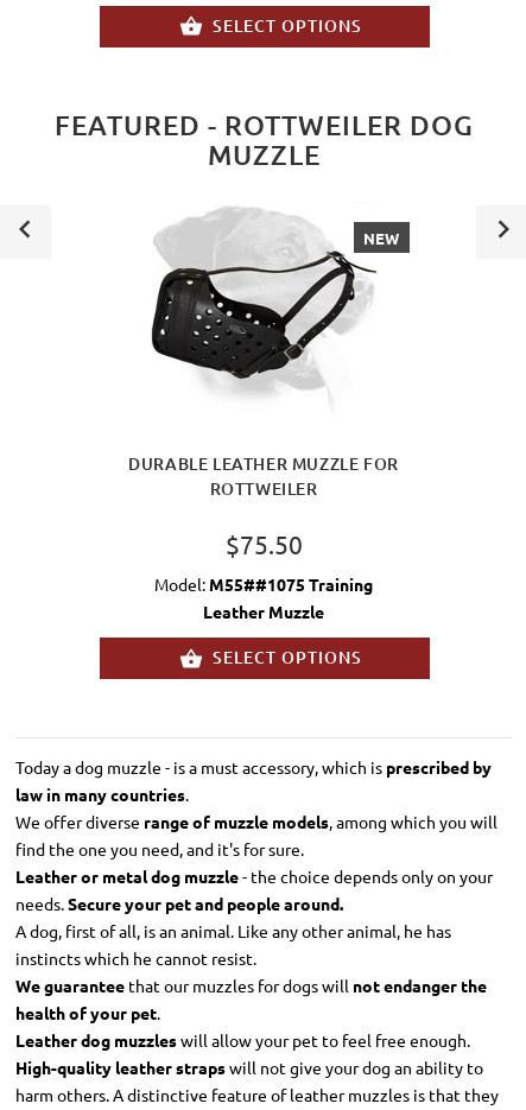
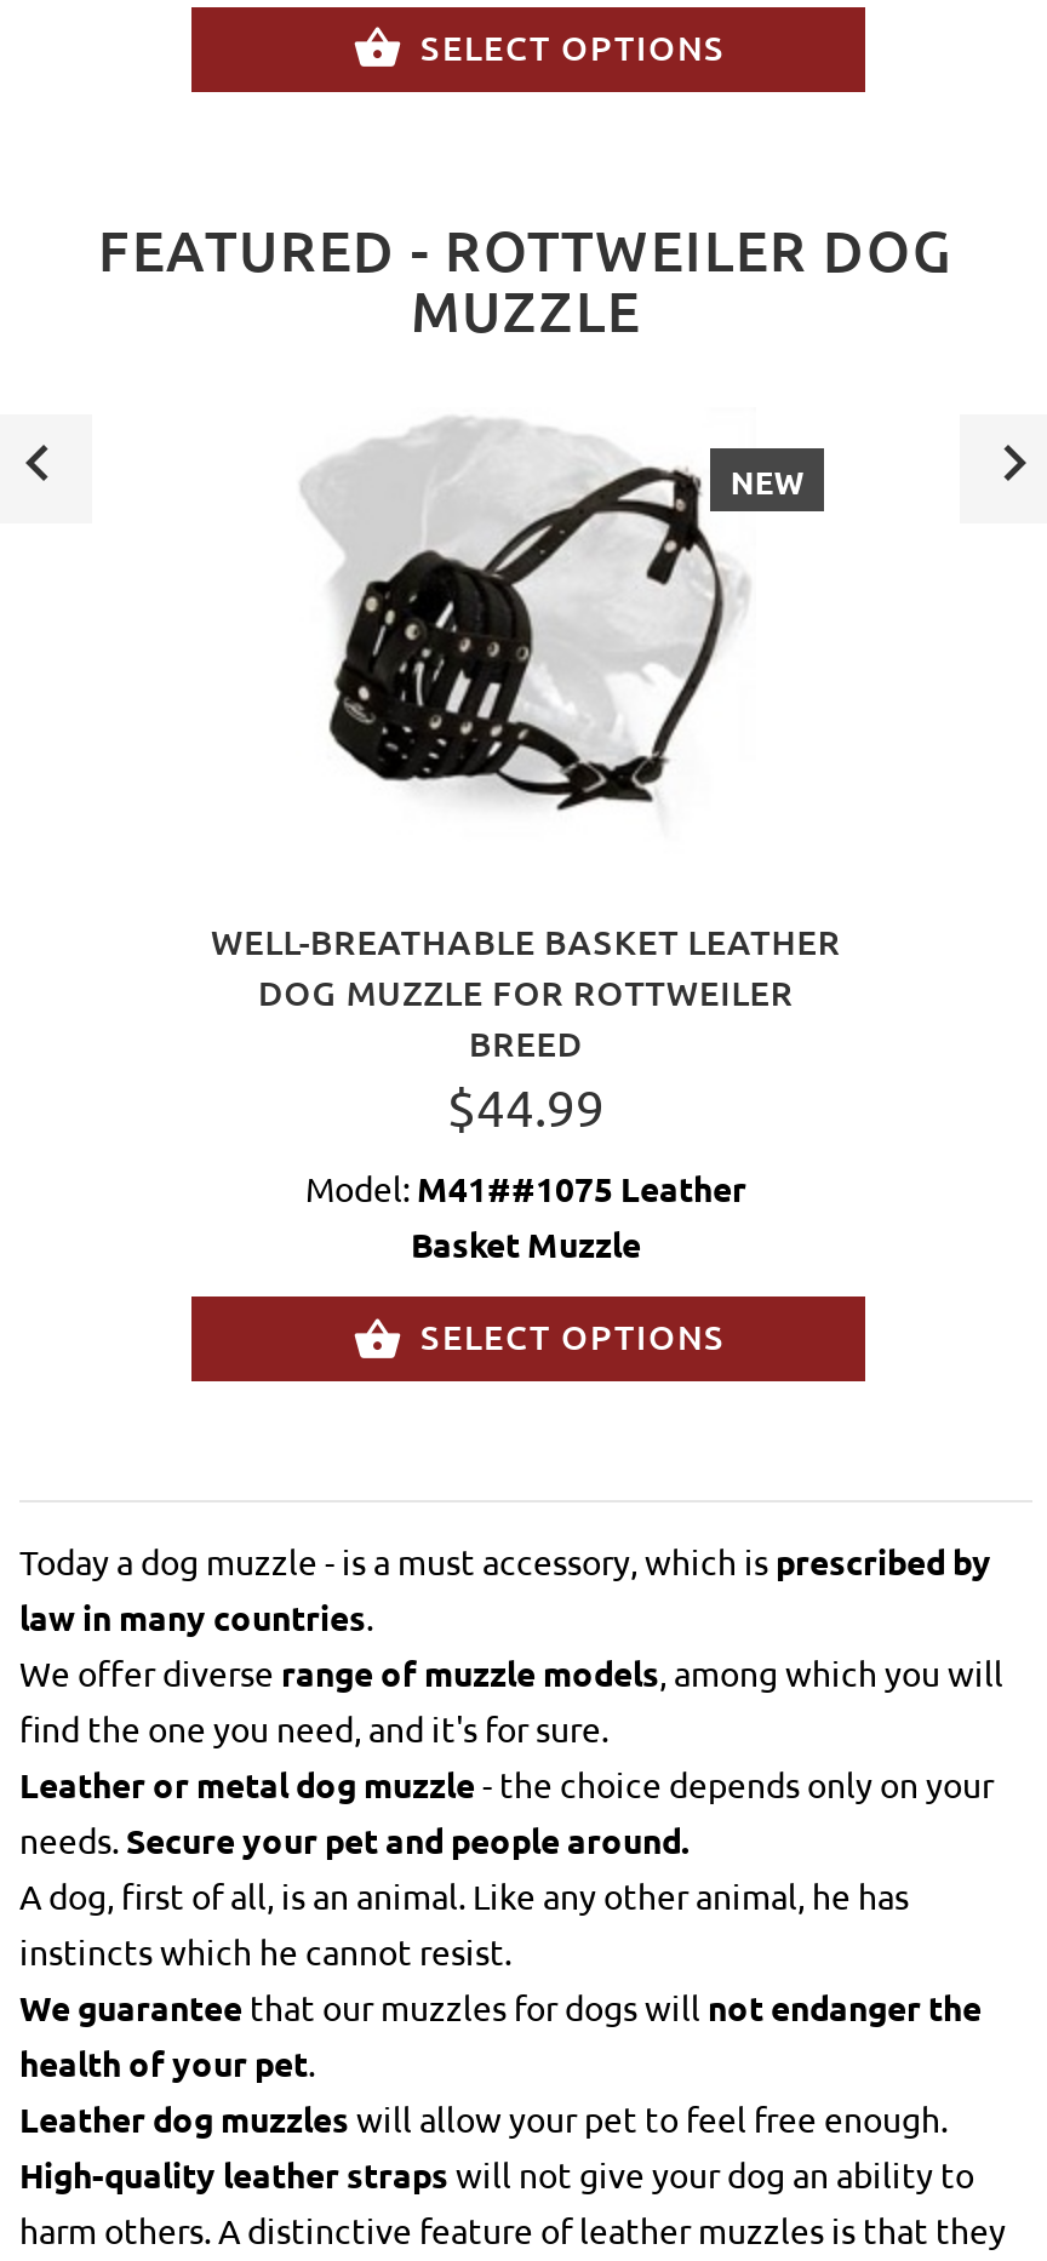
[151,231,378,399] [image] -> [298,465,754,812] [image]
[128,453,399,623] DURABLE LEATHER MUZZLE FOR | ROTTWEILER | $75.50 | Model: M55##1075 Training | Leather Muzzle -> [211,919,841,1266] WELL-BREATHABLE BASKET LEATHER | DOG MUZZLE FOR ROTTWEILER | BREED | $44.99 | Model: M41##1075 Leather | Basket Muzzle

